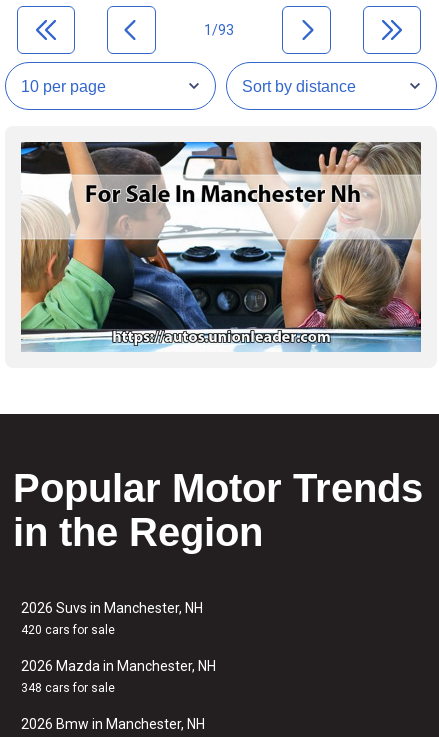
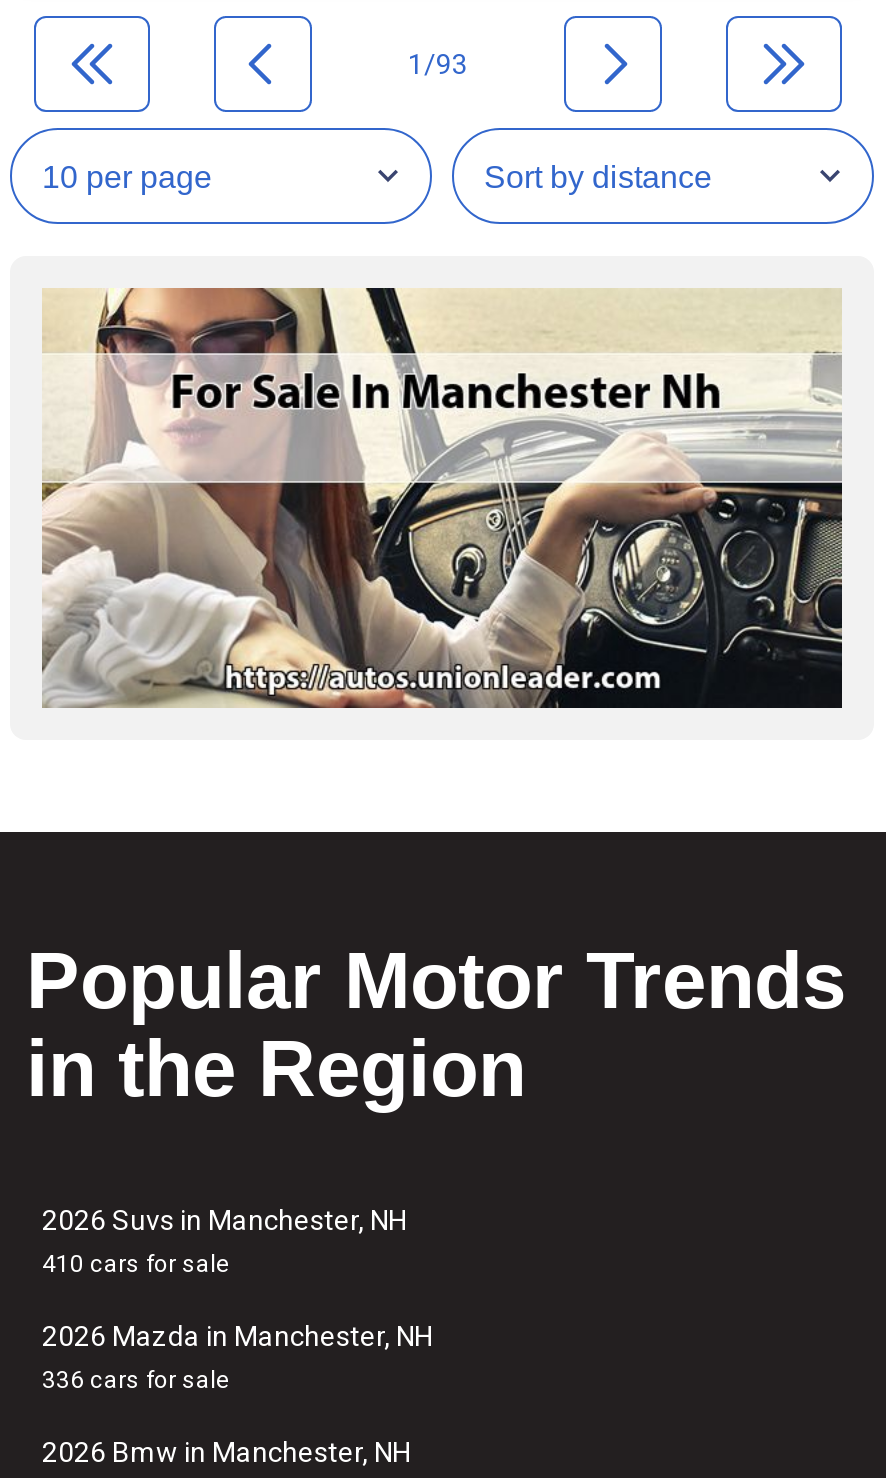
[20,141,422,353] [image] -> [42,286,844,710] [image]
[21,623,115,637] 420 cars for sale -> [42,1250,230,1278] 410 cars for sale
[21,681,115,695] 348 cars for sale -> [42,1366,230,1394] 336 cars for sale

